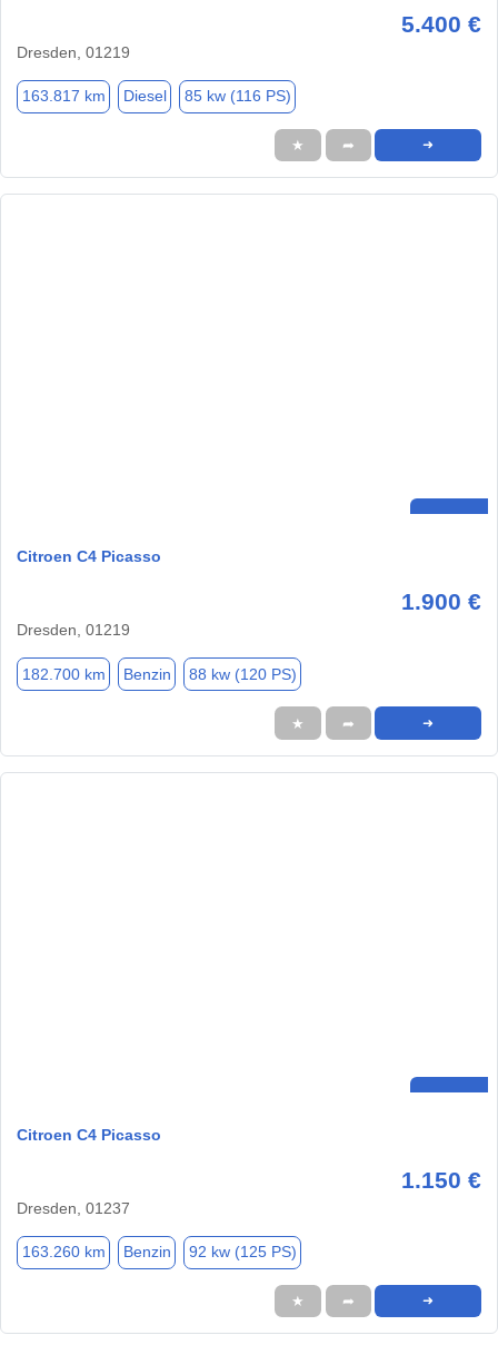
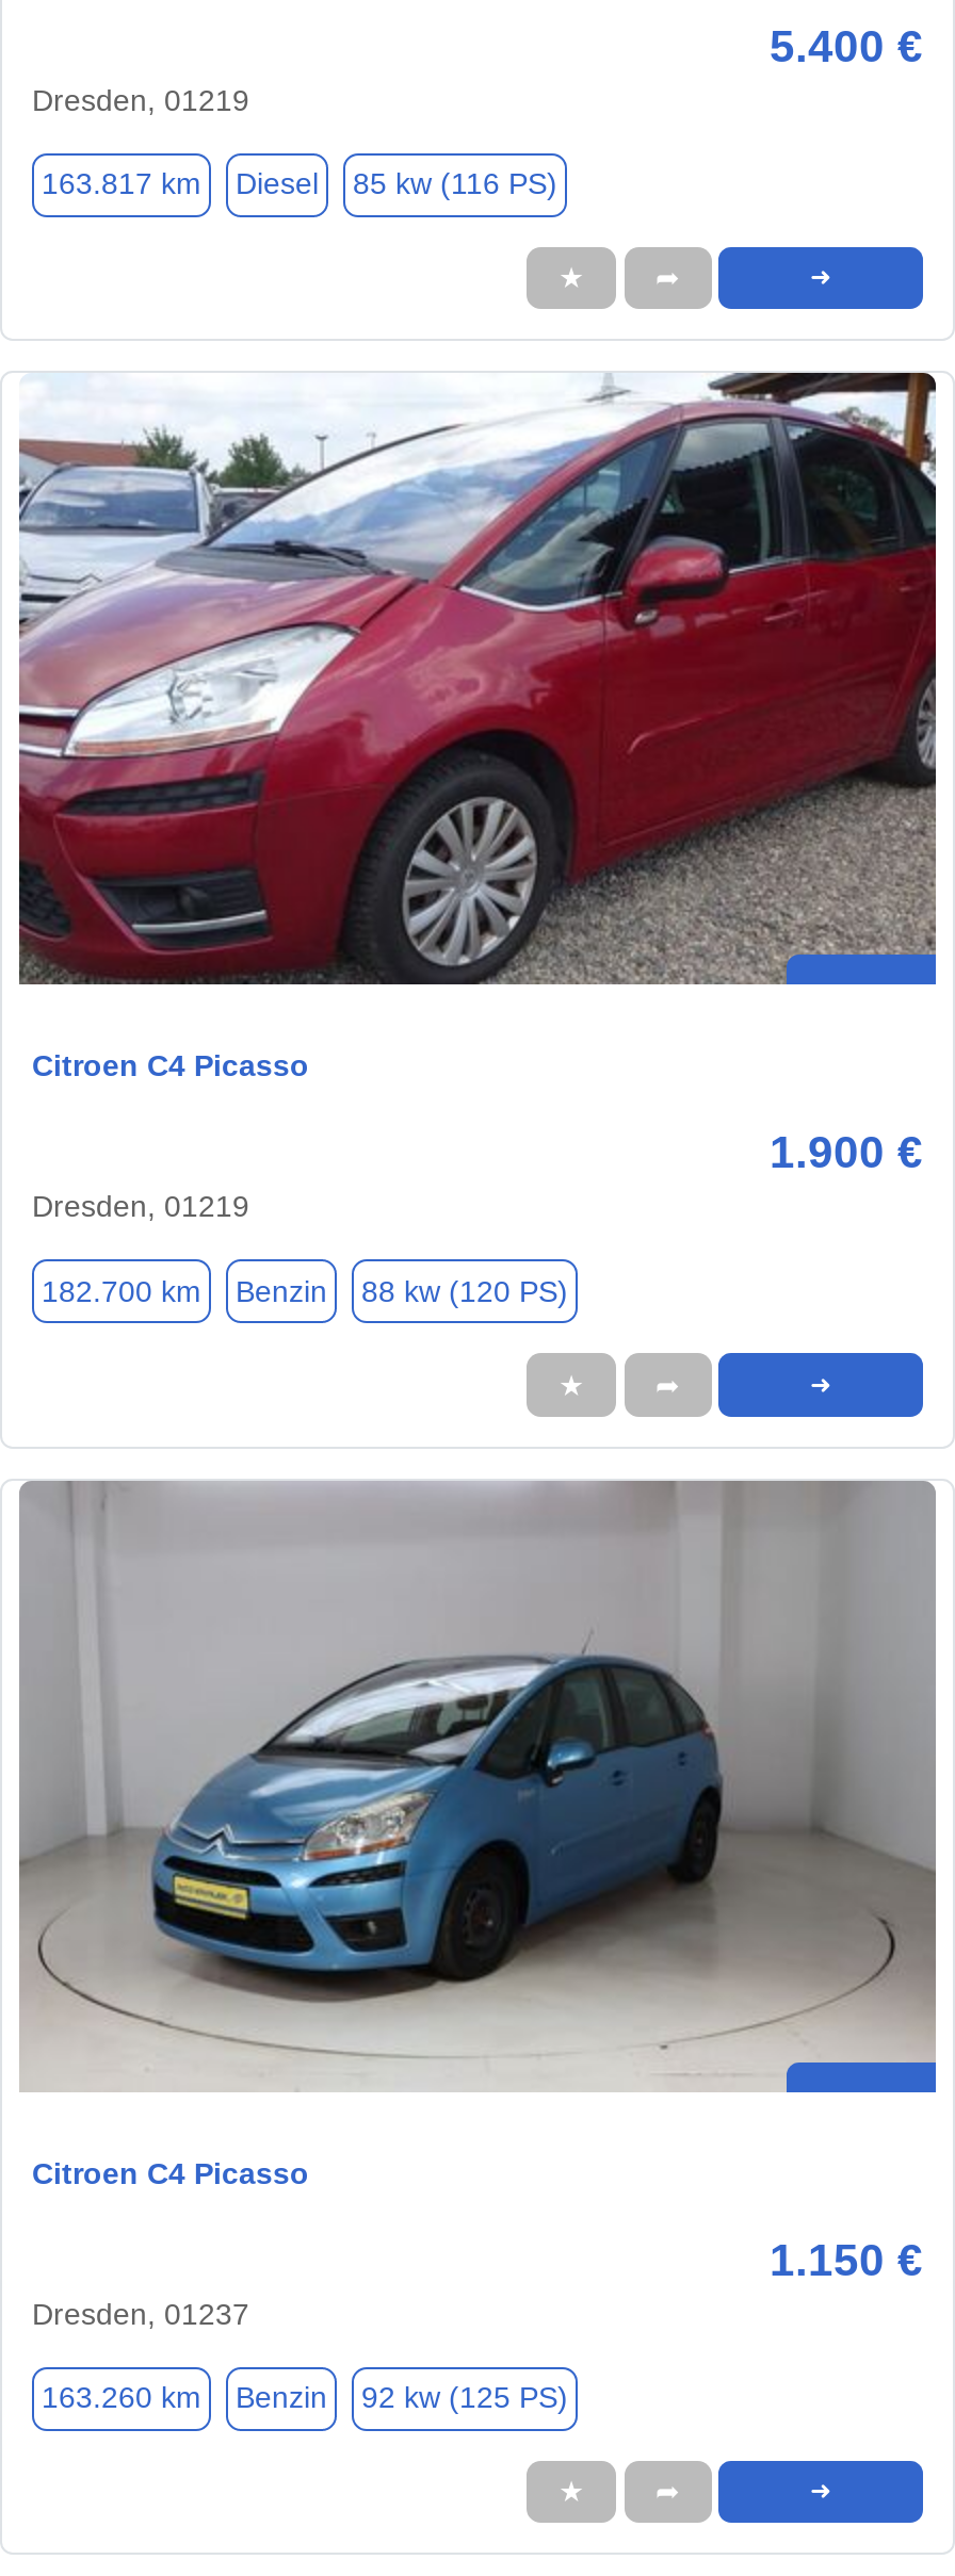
none -> [17,371,938,987] [image]
none -> [17,1479,938,2092] [image]

